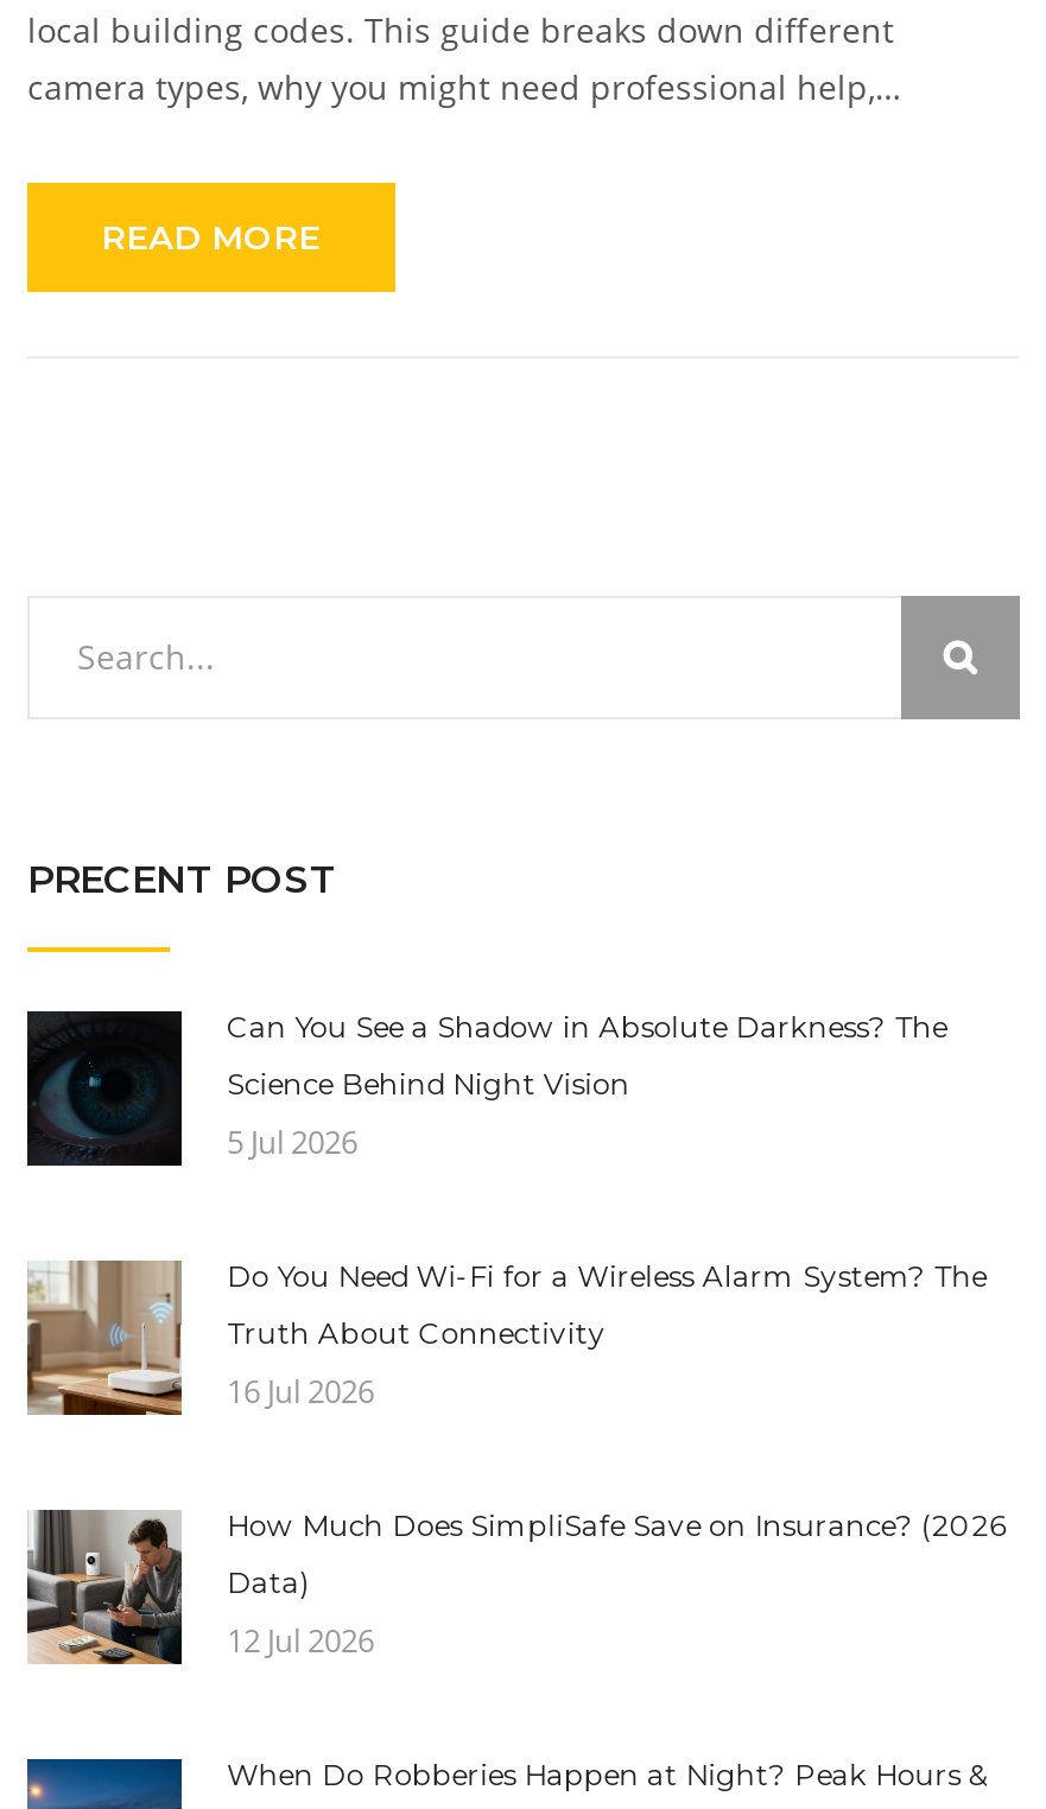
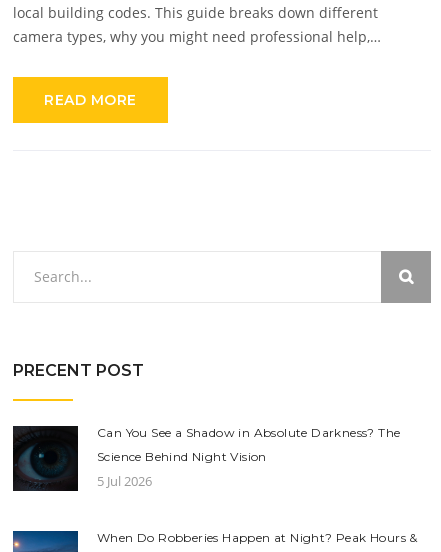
[25,1258,1007,1662] [image] | Do You Need Wi-Fi for a Wireless Alarm System? The | Truth About Connectivity | 16 Jul 2026 | How Much Does SimpliSafe Save on Insurance? (2026 | Data) | 12 Jul 2026 -> none
[27,1510,182,1667] [image] -> none

